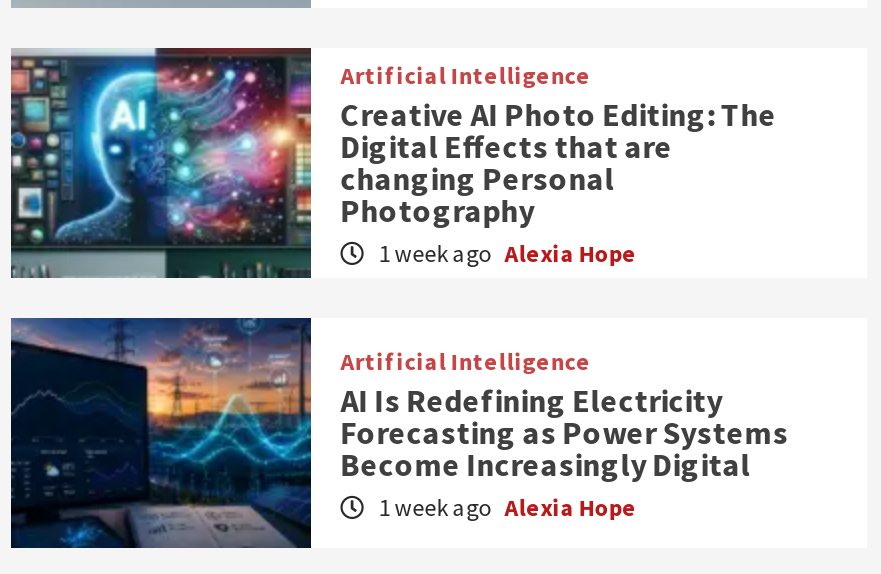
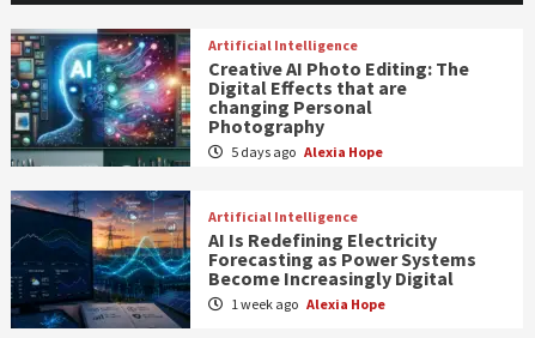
[375,237,637,267] 1 week ago Alexia Hope -> [228,142,383,160] 5 days ago Alexia Hope

